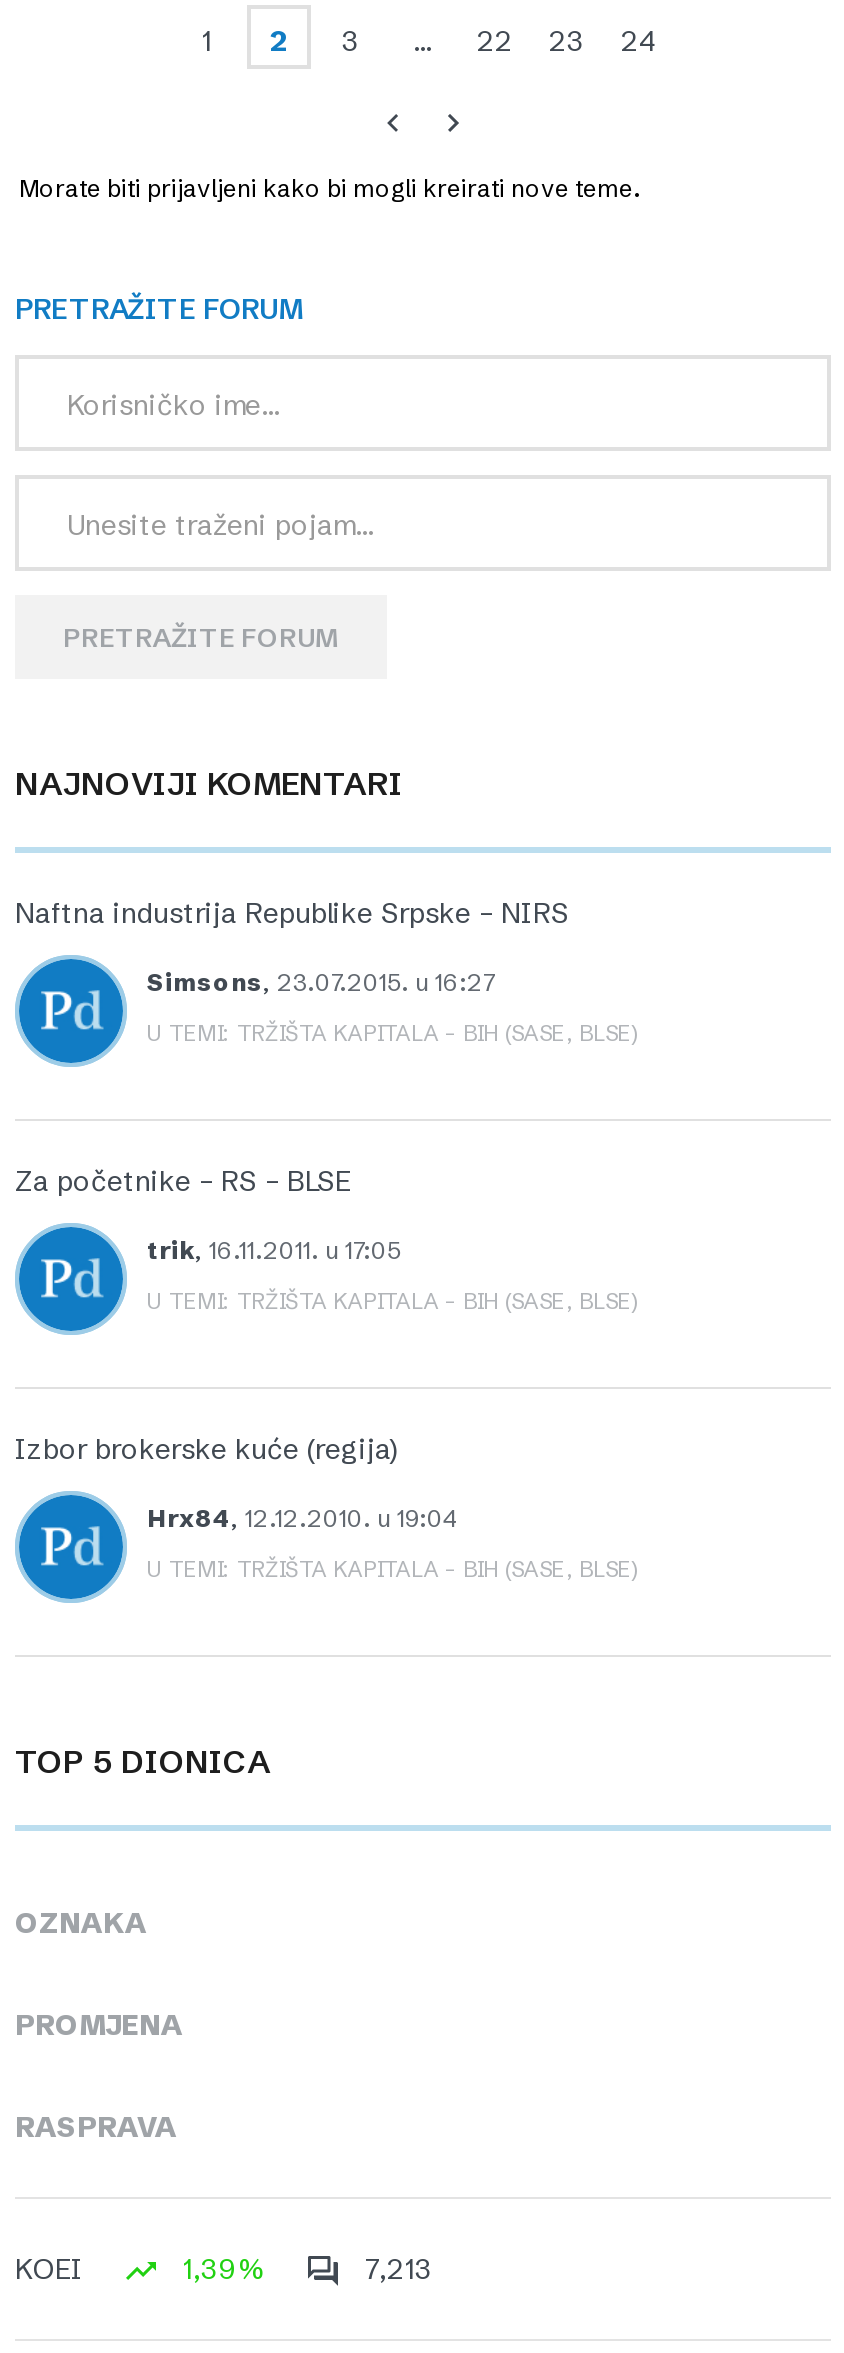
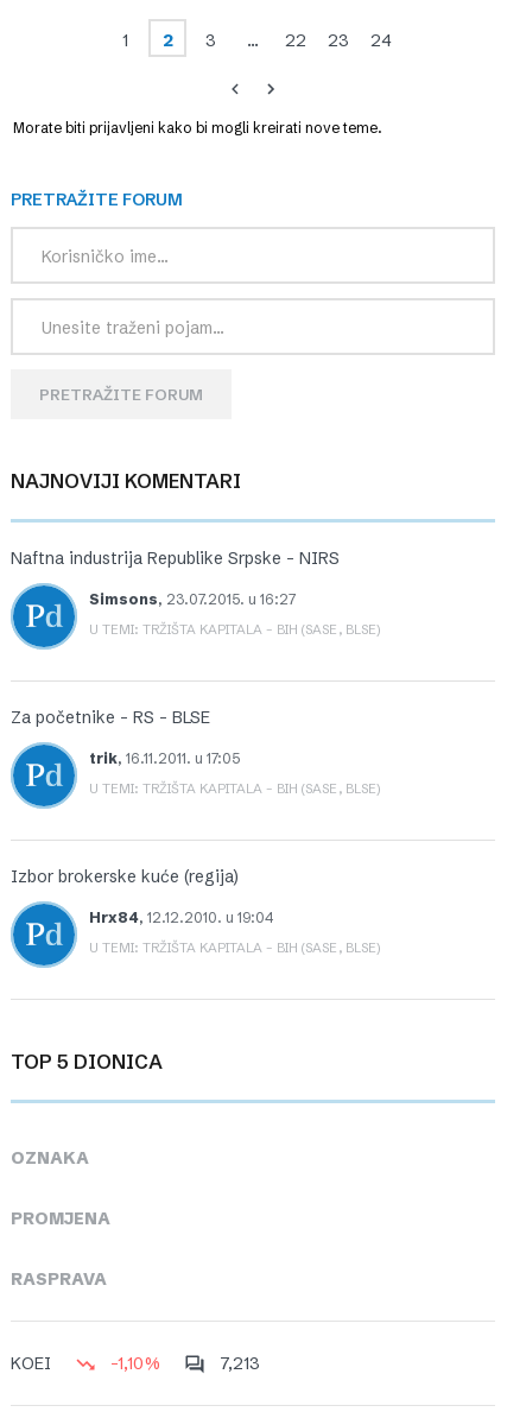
[175,2251,265,2287] 1,39% -> [106,1353,160,1374] -1,10%

